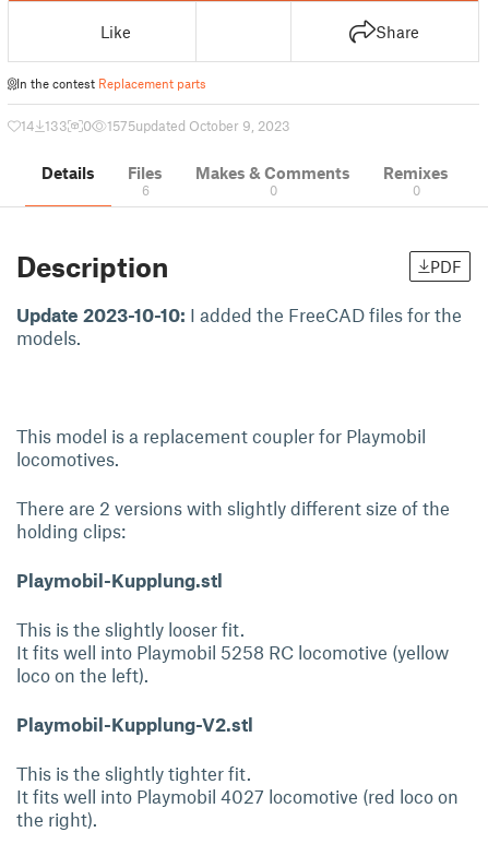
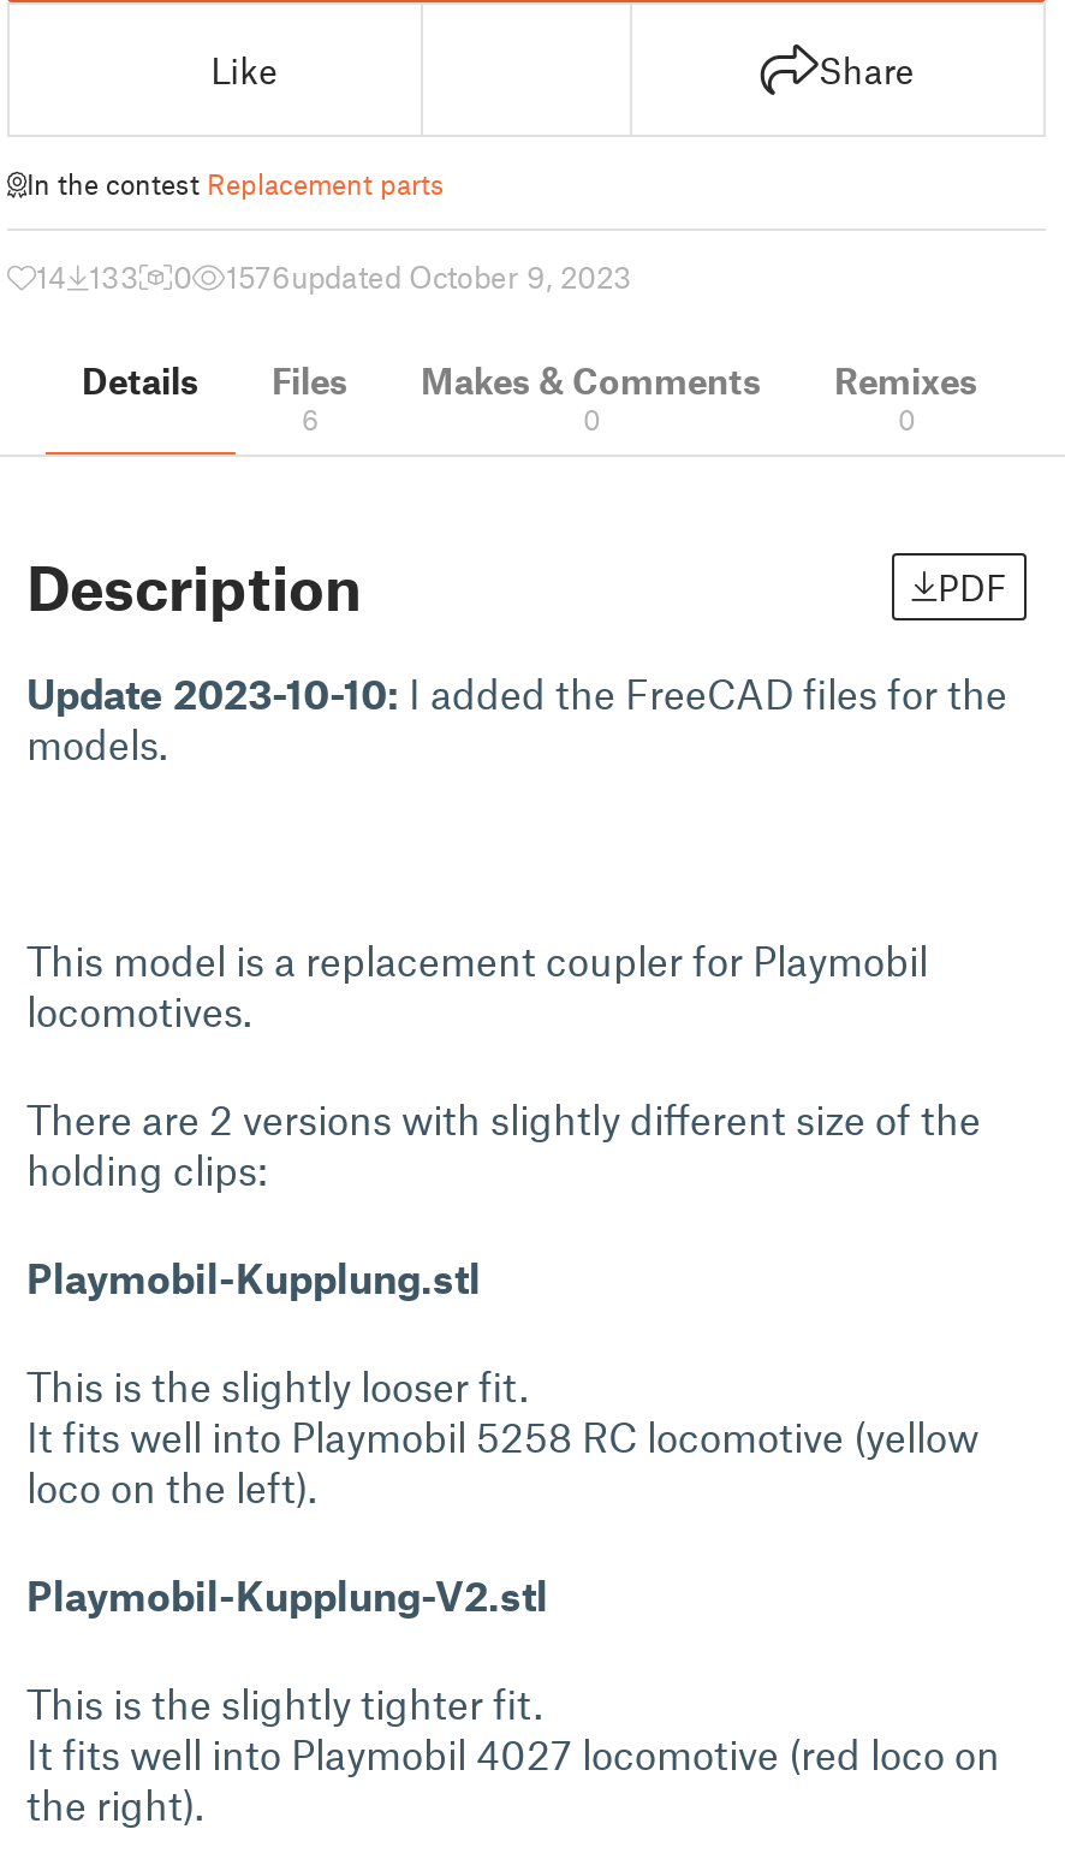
[107,117,290,134] 1575updated October 9, 2023 -> [226,257,632,296] 1576updated October 9, 2023

